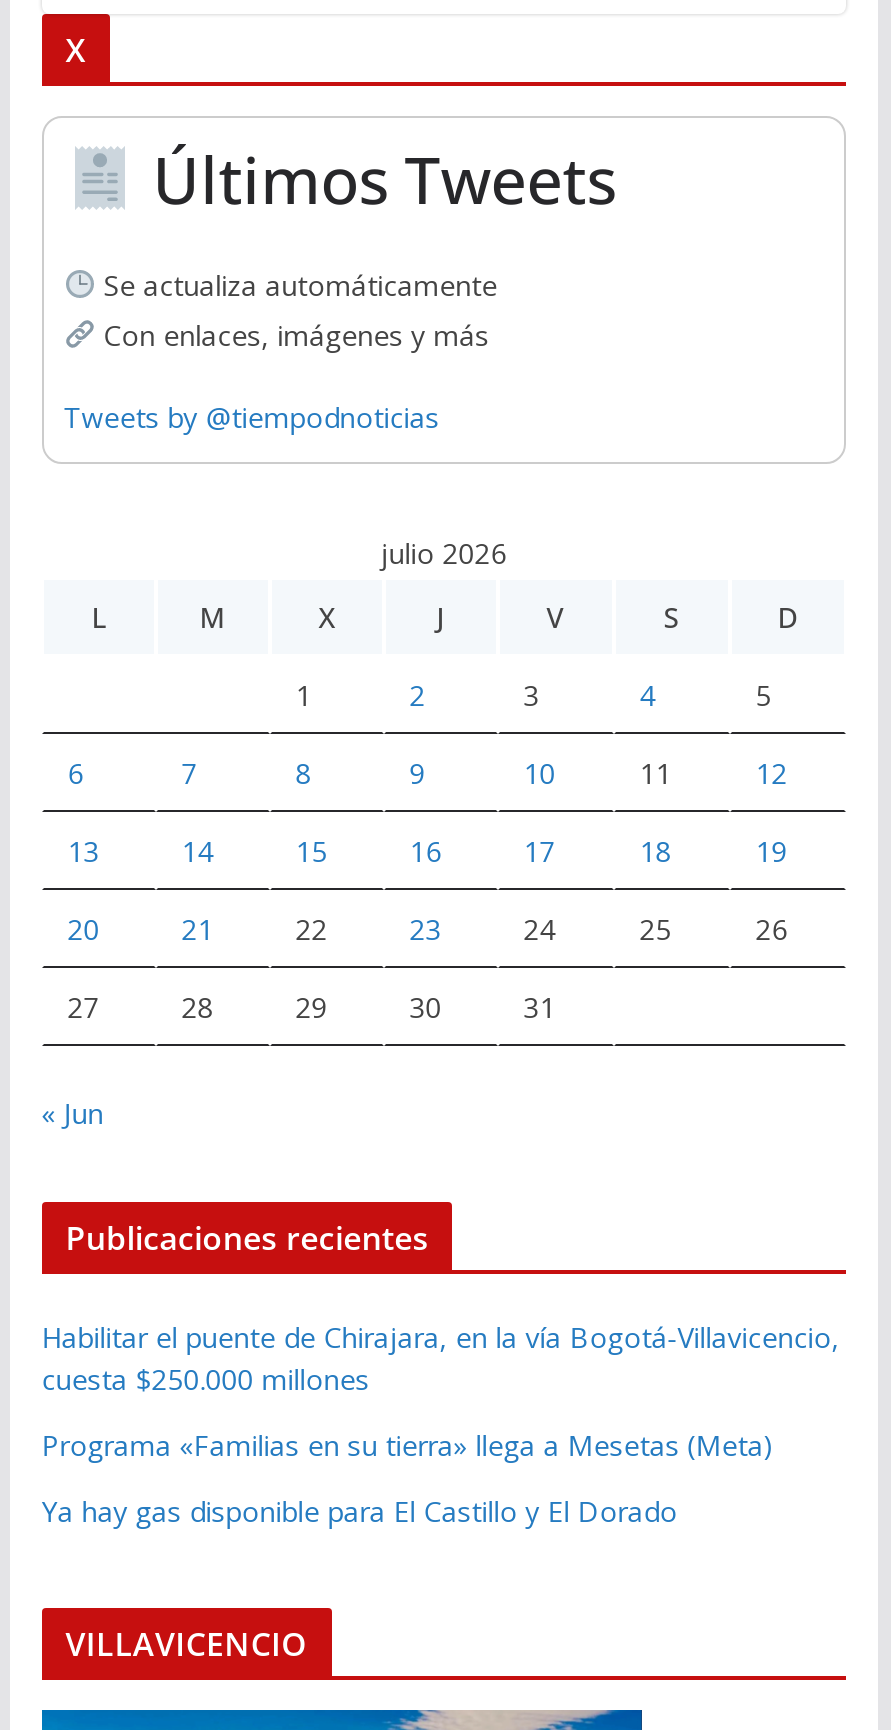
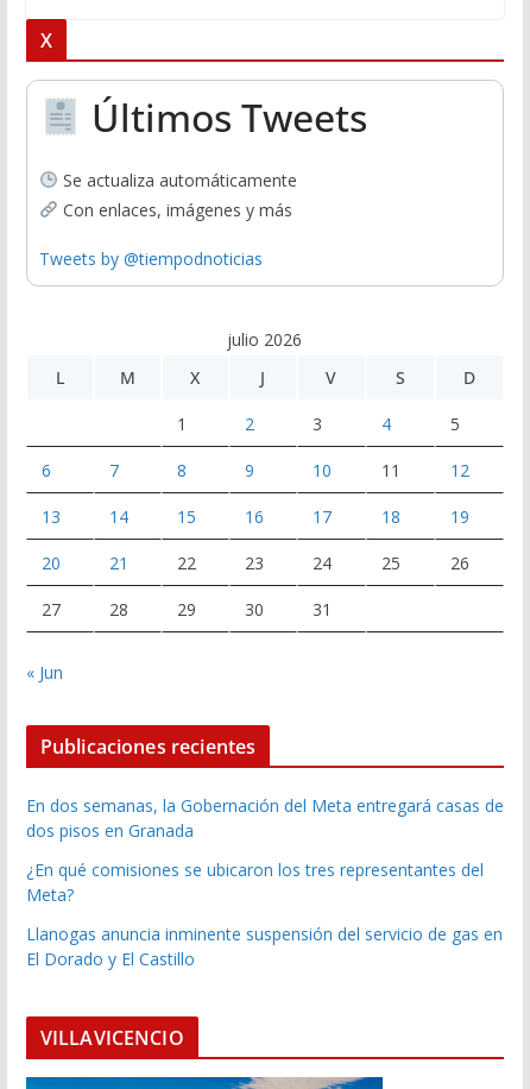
[41,1318,839,1398] Habilitar el puente de Chirajara, en la vía Bogotá-Villavicencio, | cuesta $250.000 millones -> [26,794,504,841] En dos semanas, la Gobernación del Meta entregará casas de | dos pisos en Granada
[41,1426,773,1464] Programa «Familias en su tierra» llega a Mesetas (Meta) -> [26,858,483,906] ¿En qué comisiones se ubicaron los tres representantes del | Meta?
[41,1492,677,1530] Ya hay gas disponible para El Castillo y El Dorado -> [26,922,502,970] Llanogas anuncia inminente suspensión del servicio de gas en | El Dorado y El Castillo

